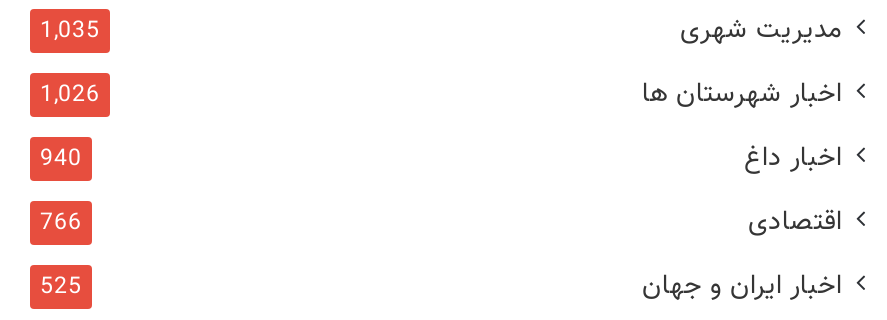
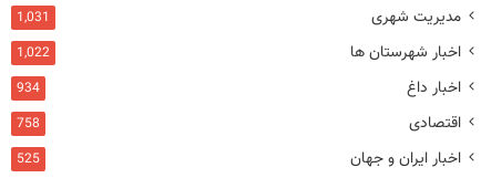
[40,14,100,50] 1,035 -> [17,8,50,28] 1,031
[40,78,100,114] 1,026 -> [17,44,50,63] 1,022
[40,142,82,178] 940 -> [17,79,40,99] 934
[40,206,82,242] 766 -> [17,114,40,134] 758

